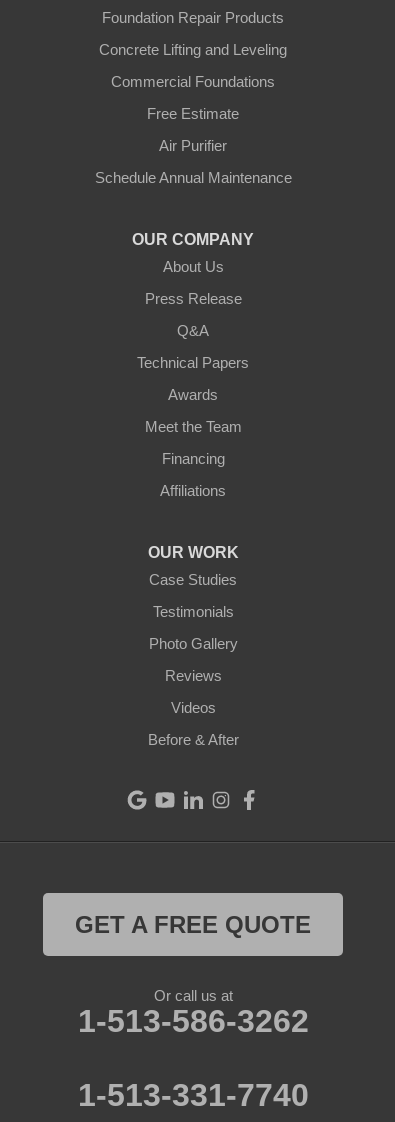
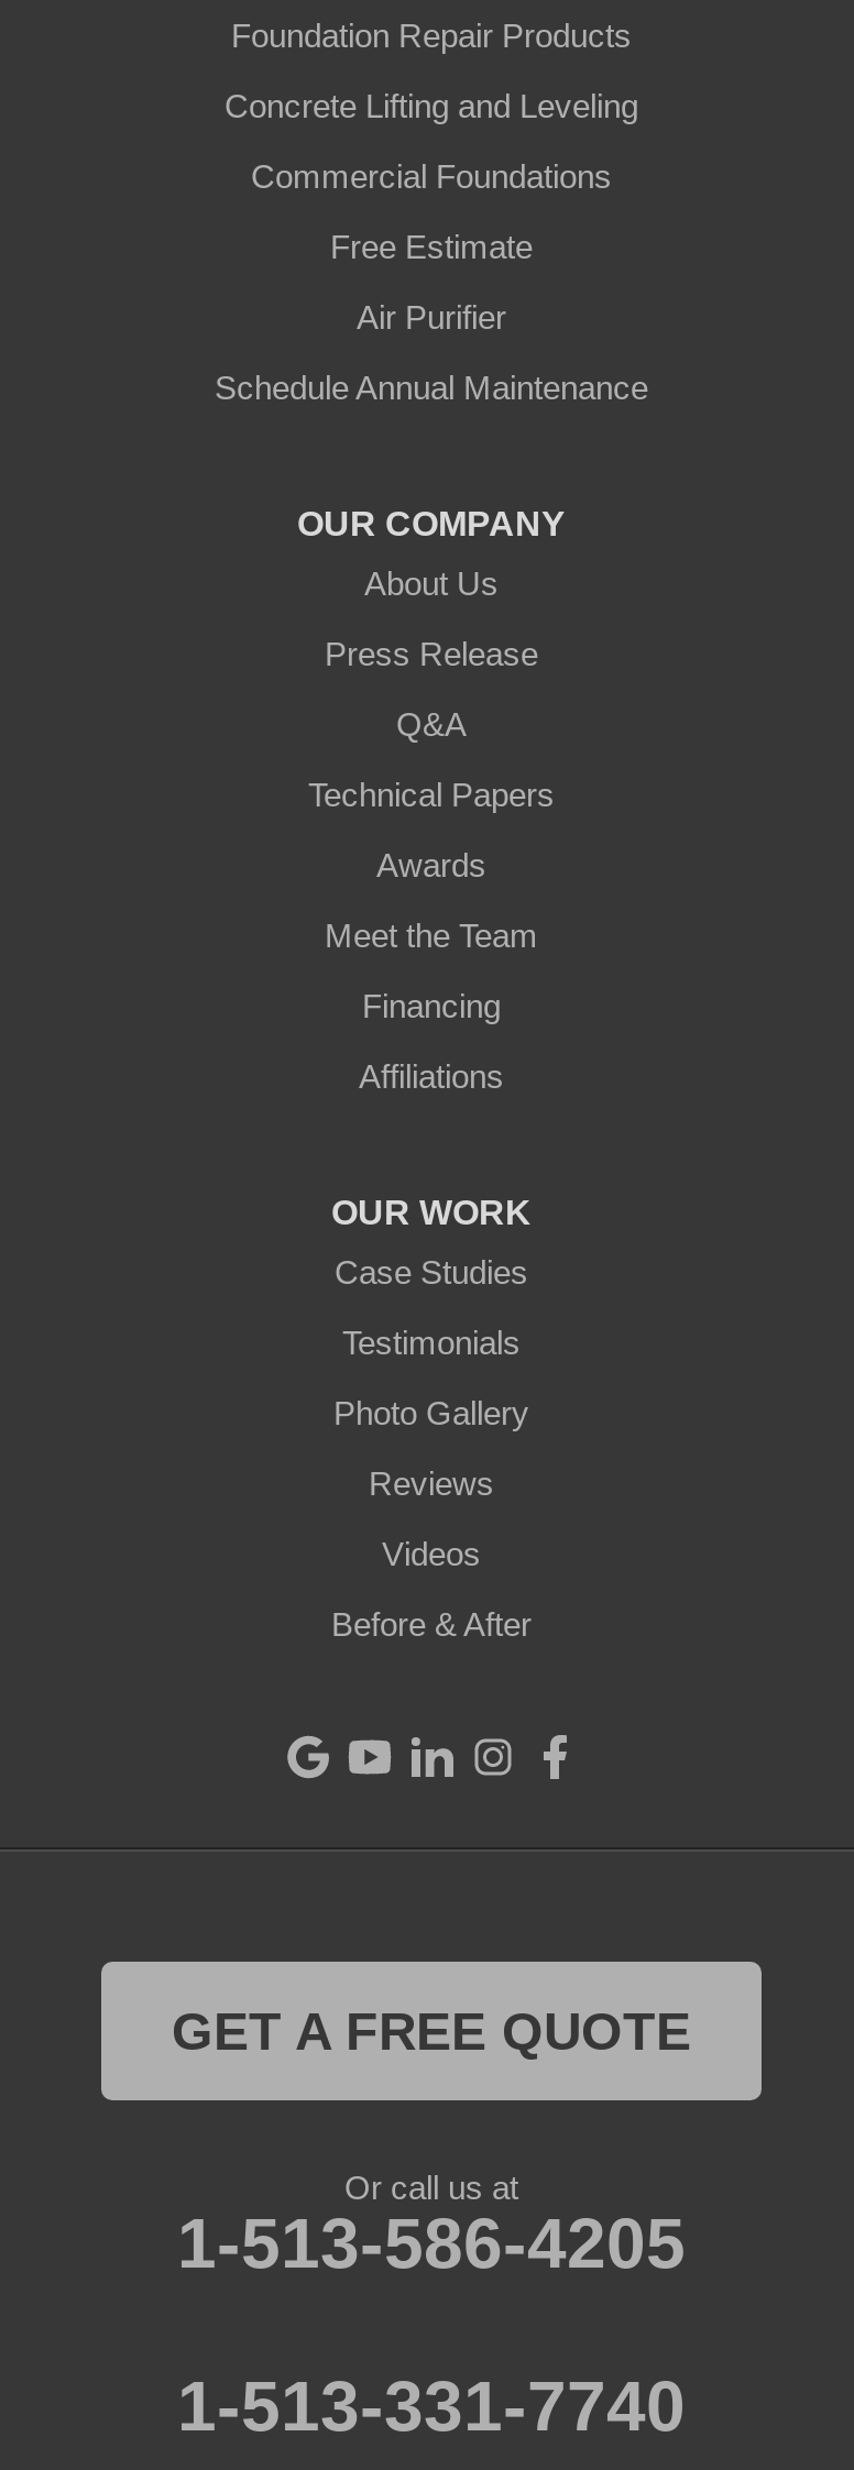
[77,1003,308,1039] 1-513-586-3262 -> [177,2204,686,2283] 1-513-586-4205

